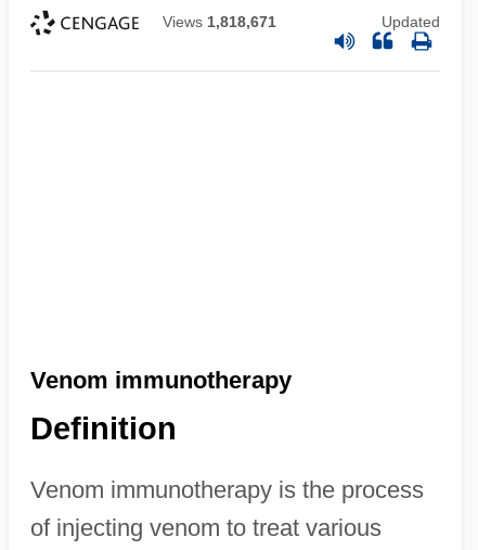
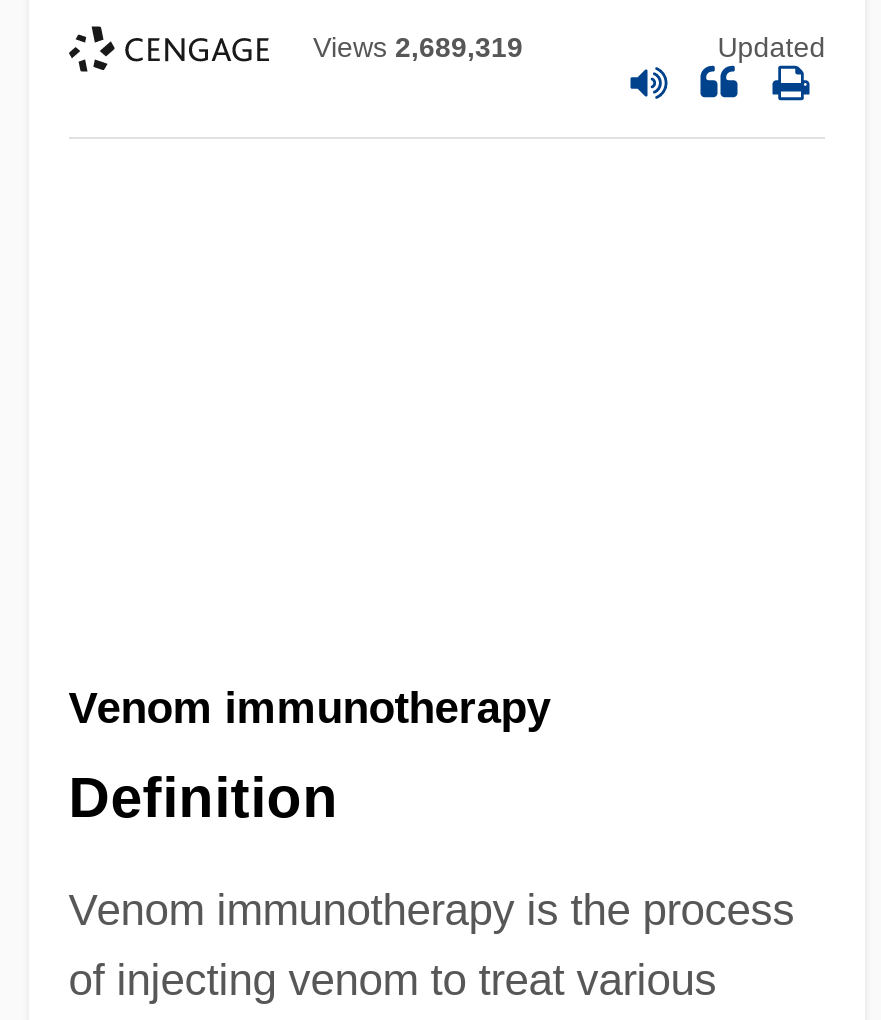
[163,14,276,31] Views 1,818,671 -> [313,32,523,64] Views 2,689,319

